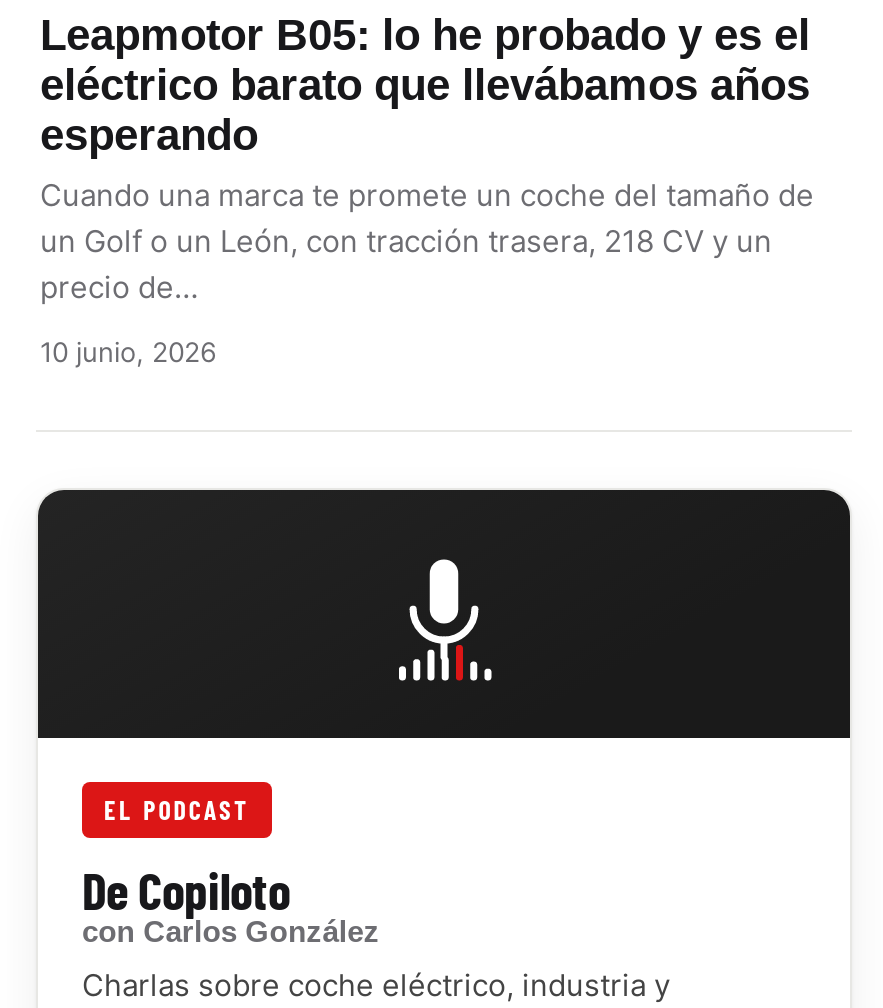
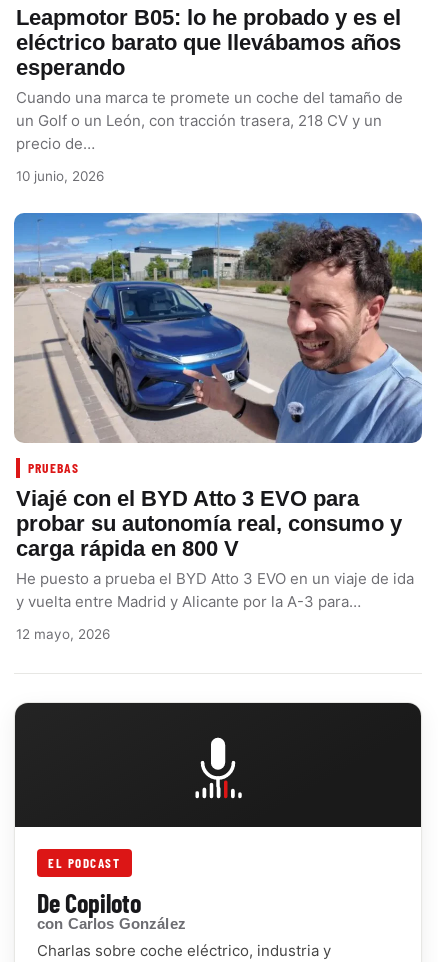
none -> [13,212,423,642] [image] | PRUEBAS | Viajé con el BYD Atto 3 EVO para | probar su autonomía real, consumo y | carga rápida en 800 V | He puesto a prueba el BYD Atto 3 EVO en un viaje de ida | y vuelta entre Madrid y Alicante por la A-3 para… | 12 mayo, 2026

